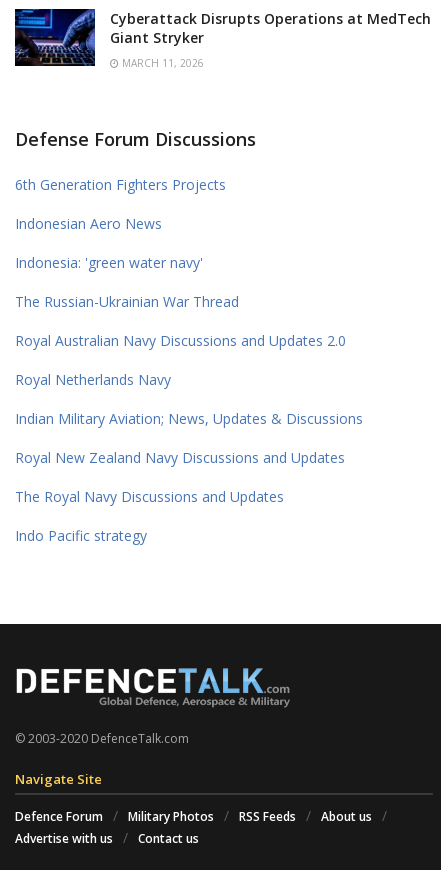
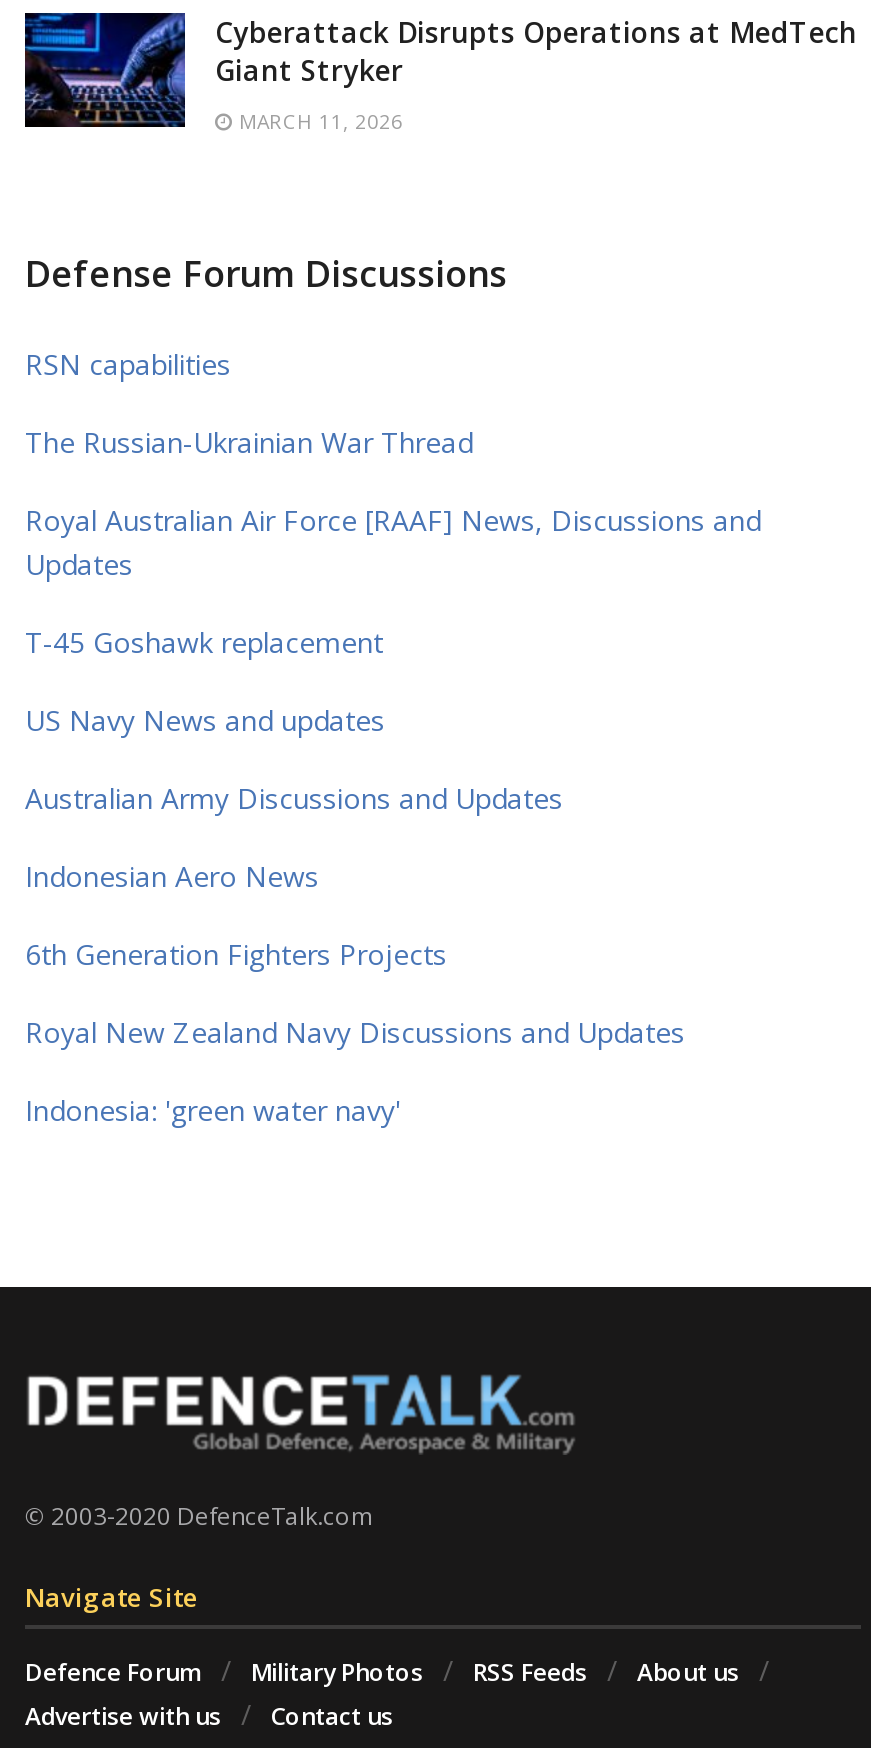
none -> [25,346,761,818] RSN capabilities | Royal Australian Air Force [RAAF] News, Discussions and | Updates | T-45 Goshawk replacement | US Navy News and updates | Australian Army Discussions and Updates
moved [15,175,226,194] -> [25,936,447,974]: 6th Generation Fighters Projects
moved [15,214,162,233] -> [25,858,319,896]: Indonesian Aero News
moved [15,253,203,272] -> [25,1092,401,1130]: Indonesia: 'green water navy'
moved [15,292,239,311] -> [25,424,473,462]: The Russian-Ukrainian War Thread
[15,331,363,545] Royal Australian Navy Discussions and Updates 2.0 | Royal Netherlands Navy | Indian Military Aviation; News, Updates & Discussions | The Royal Navy Discussions and Updates | Indo Pacific strategy -> none
moved [15,448,345,467] -> [25,1014,685,1052]: Royal New Zealand Navy Discussions and Updates

